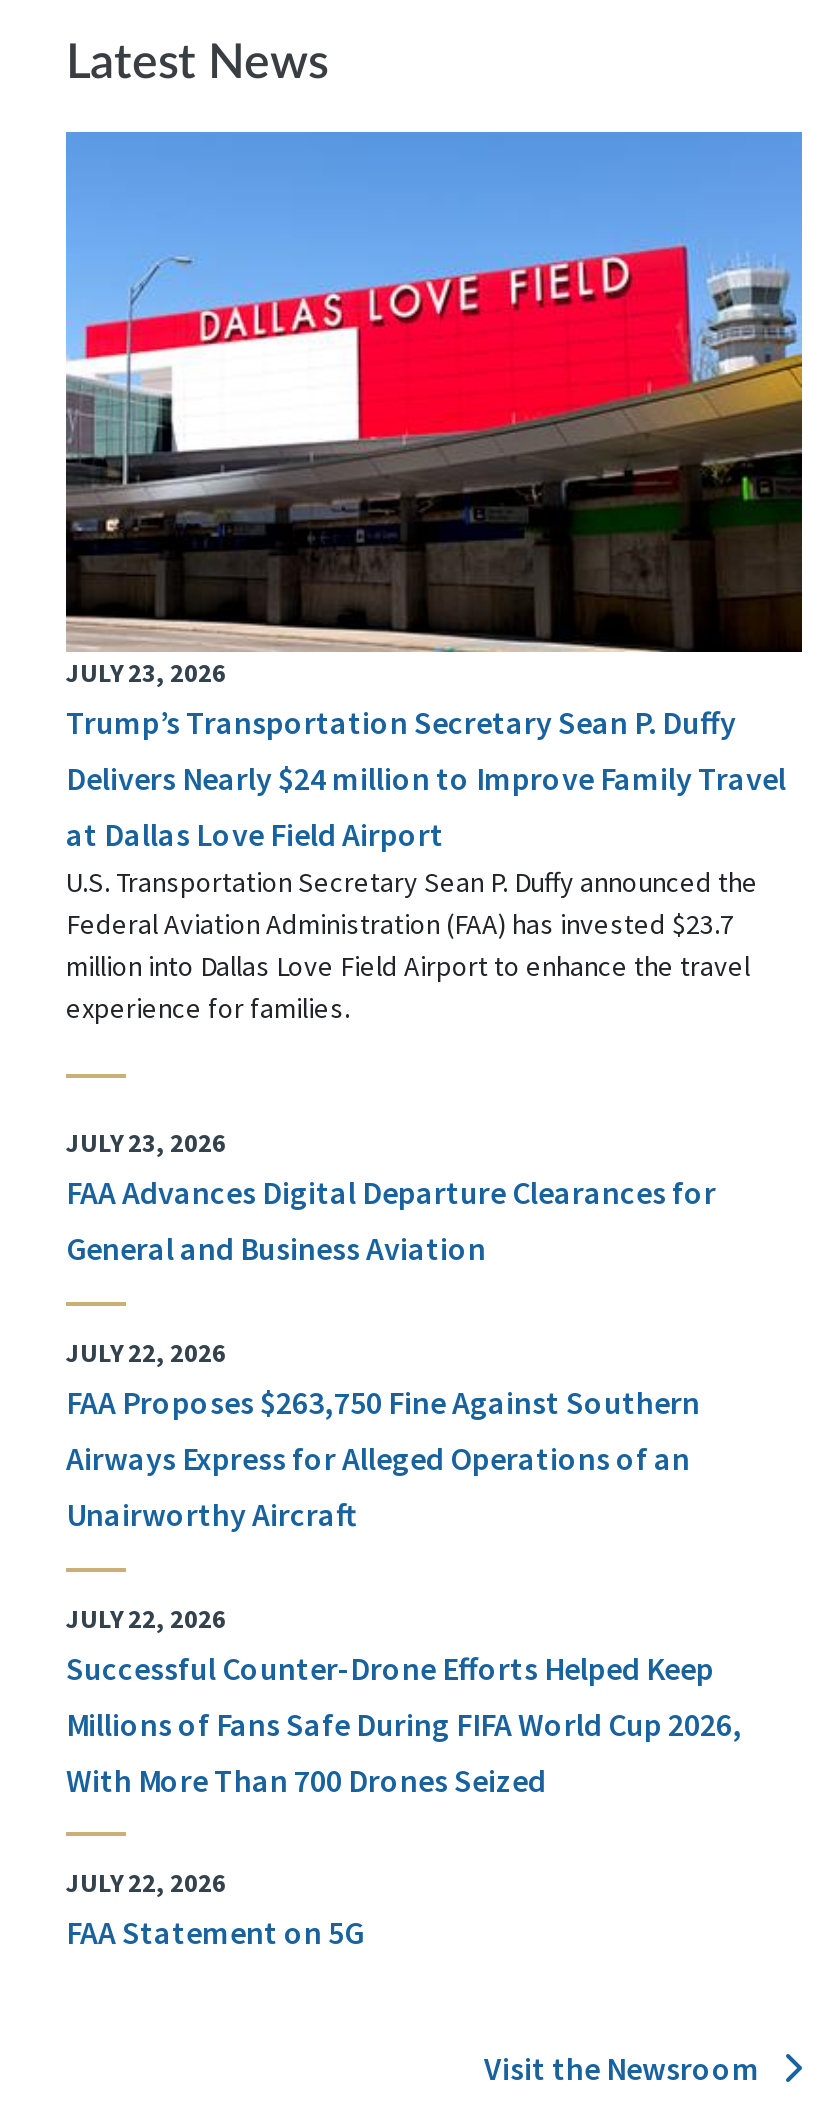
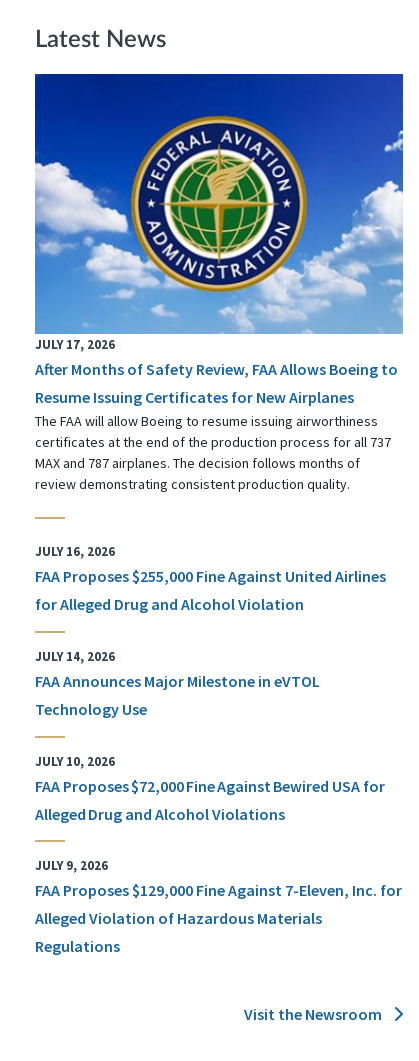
[64,130,804,1025] [image] | JULY 23, 2026 | Trump’s Transportation Secretary Sean P. Duffy | Delivers Nearly $24 million to Improve Family Travel | at Dallas Love Field Airport | U.S. Transportation Secretary Sean P. Duffy announced the | Federal Aviation Administration (FAA) has invested $23.7 | million into Dallas Love Field Airport to enhance the travel | experience for families. -> [34,73,404,493] [image] | JULY 17, 2026 | After Months of Safety Review, FAA Allows Boeing to | Resume Issuing Certificates for New Airplanes | The FAA will allow Boeing to resume issuing airworthiness | certificates at the end of the production process for all 737 | MAX and 787 airplanes. The decision follows months of | review demonstrating consistent production quality.
[66,1127,716,1269] JULY 23, 2026 | FAA Advances Digital Departure Clearances for | General and Business Aviation -> [35,543,386,614] JULY 16, 2026 | FAA Proposes $255,000 Fine Against United Airlines | for Alleged Drug and Alcohol Violation
[66,1336,700,1534] JULY 22, 2026 | FAA Proposes $263,750 Fine Against Southern | Airways Express for Alleged Operations of an | Unairworthy Aircraft -> [35,648,320,719] JULY 14, 2026 | FAA Announces Major Milestone in eVTOL | Technology Use
[66,1601,742,1799] JULY 22, 2026 | Successful Counter-Drone Efforts Helped Keep | Millions of Fans Safe During FIFA World Cup 2026, | With More Than 700 Drones Seized -> [35,753,385,824] JULY 10, 2026 | FAA Proposes $72,000 Fine Against Bewired USA for | Alleged Drug and Alcohol Violations
[66,1866,364,1952] JULY 22, 2026 | FAA Statement on 5G -> [35,857,402,956] JULY 9, 2026 | FAA Proposes $129,000 Fine Against 7-Eleven, Inc. for | Alleged Violation of Hazardous Materials | Regulations

